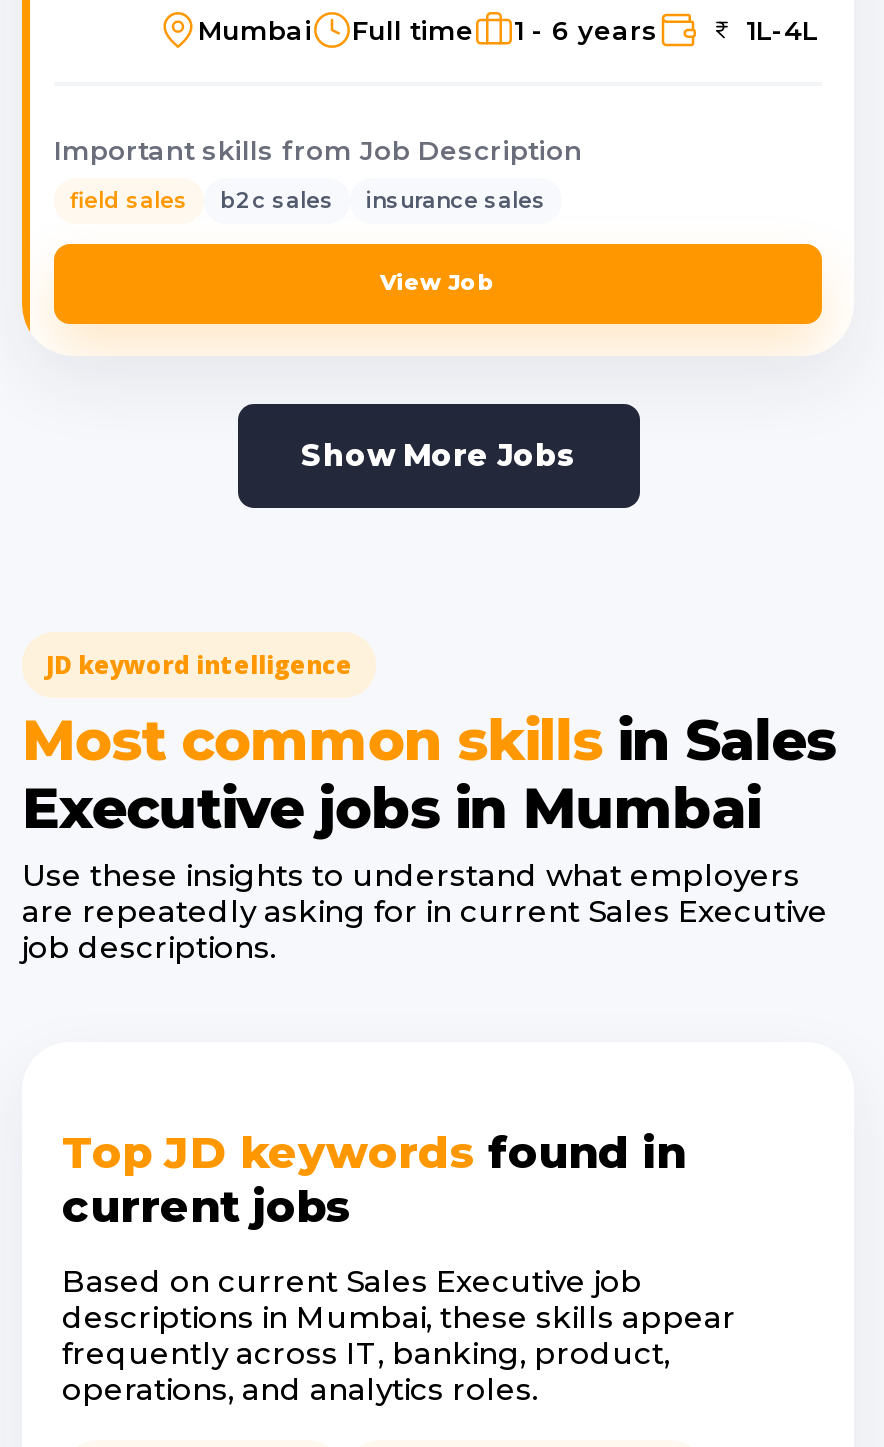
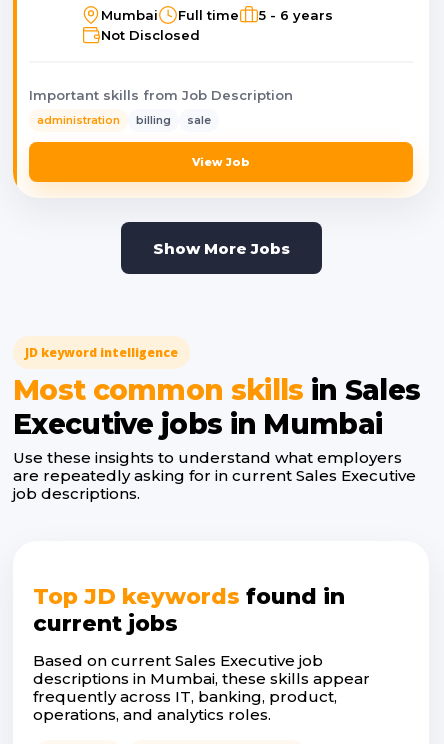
[514,14,818,46] 1 - 6 years | 1L-4L -> [101,7,333,43] 5 - 6 years | Not Disclosed
[70,188,546,214] field sales | b2c sales | insurance sales -> [37,114,211,127] administration | billing | sale

